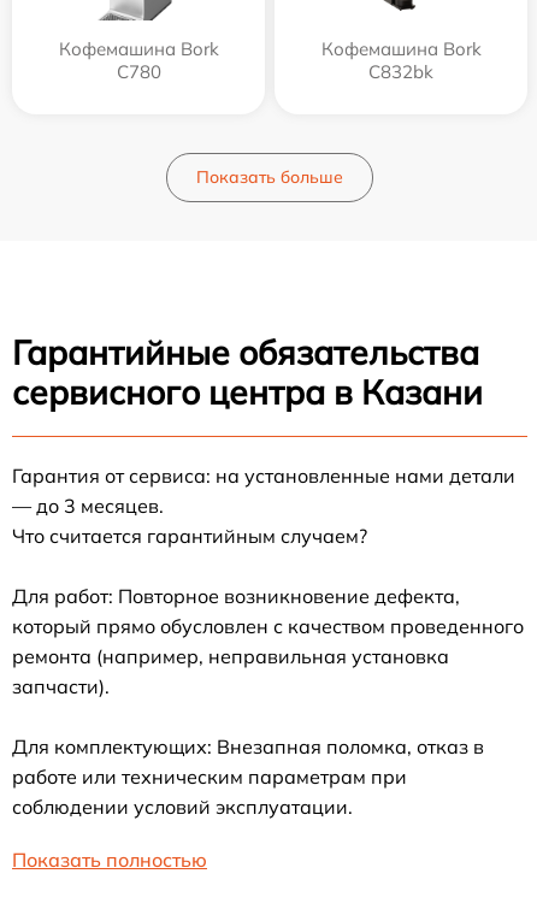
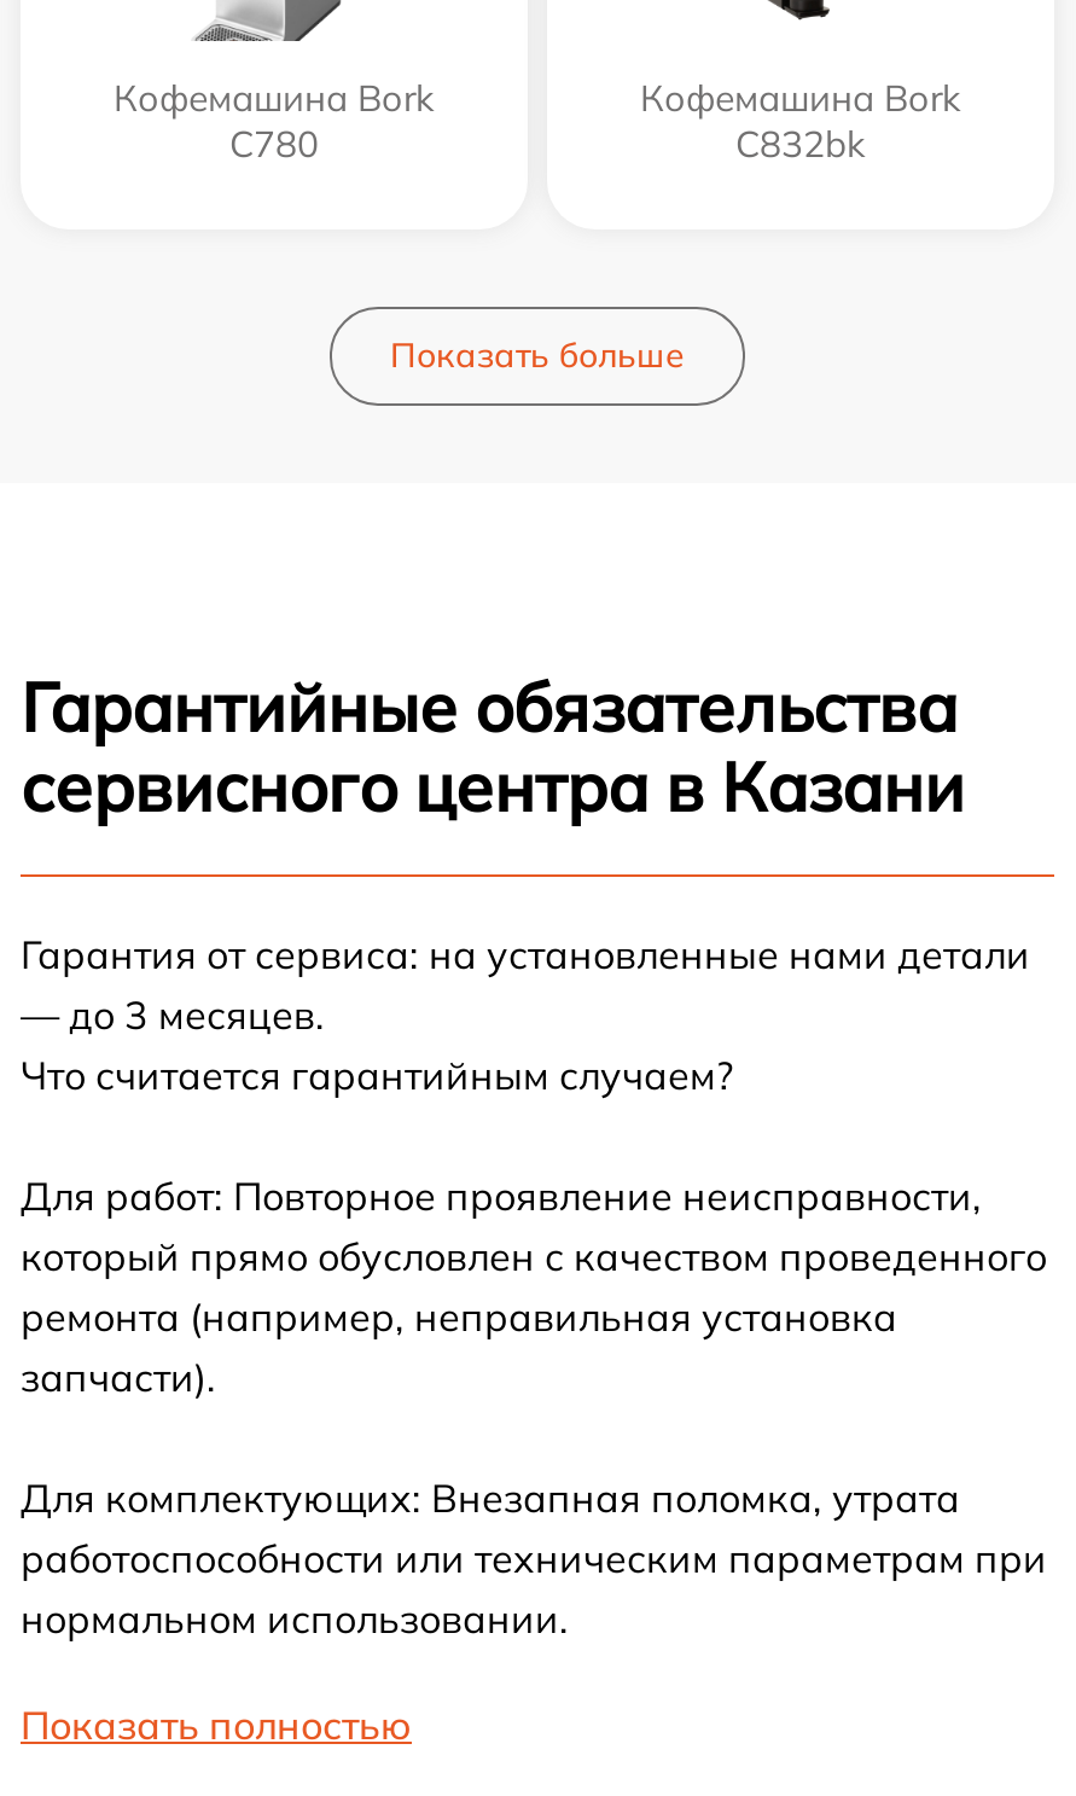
[12,584,460,608] Для работ: Повторное возникновение дефекта, -> [21,1172,982,1220] Для работ: Повторное проявление неисправности,
[12,734,484,819] Для комплектующих: Внезапная поломка, отказ в | работе или техническим параметрам при | соблюдении условий эксплуатации. -> [21,1474,1047,1643] Для комплектующих: Внезапная поломка, утрата | работоспособности или техническим параметрам при | нормальном использовании.

